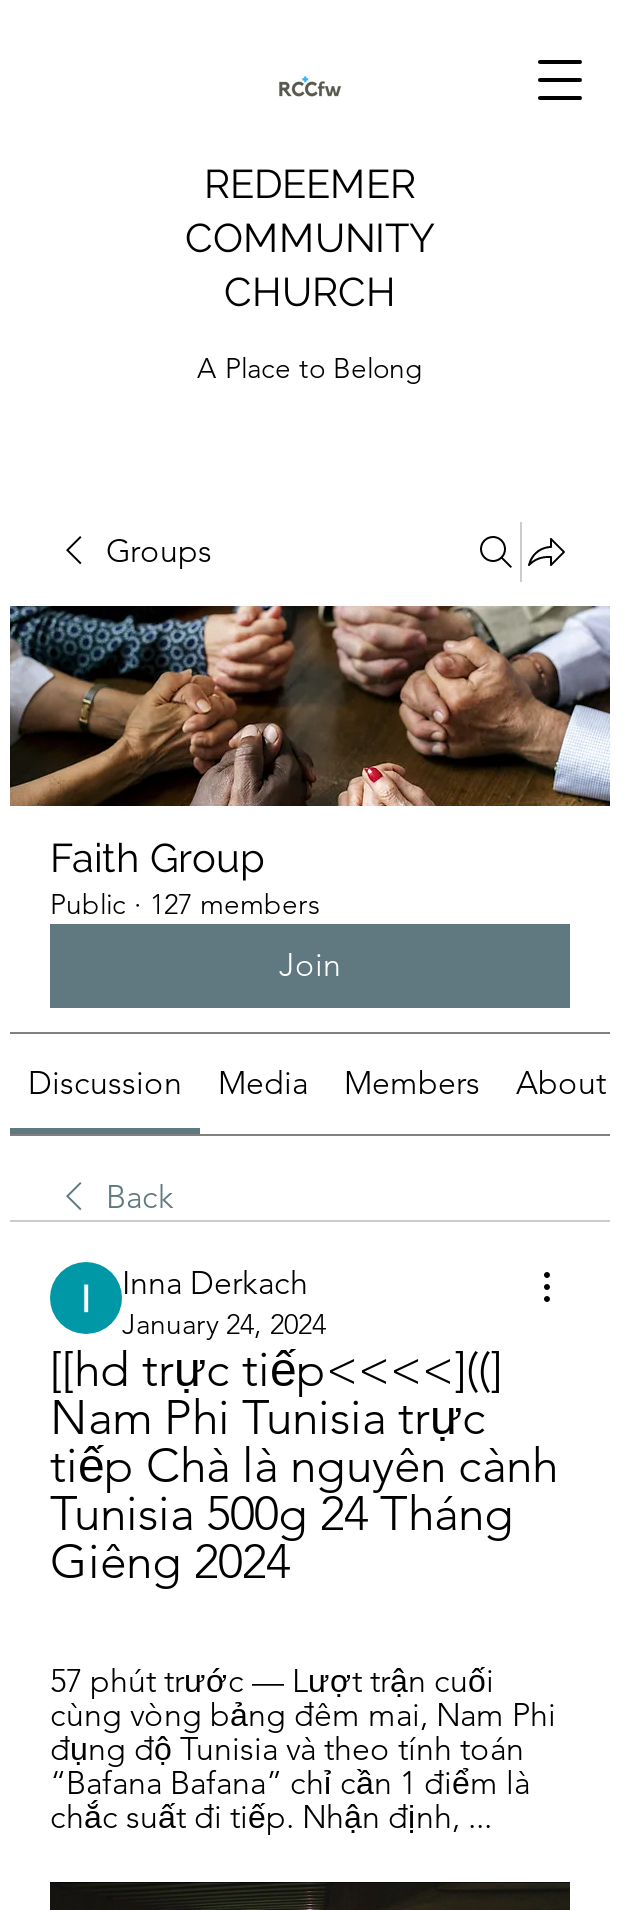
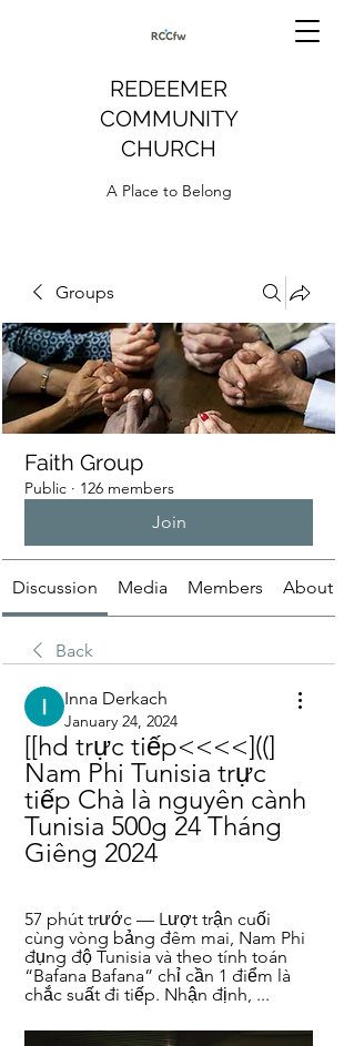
[50,886,320,922] Public · 127 members -> [24,478,174,498] Public · 126 members

